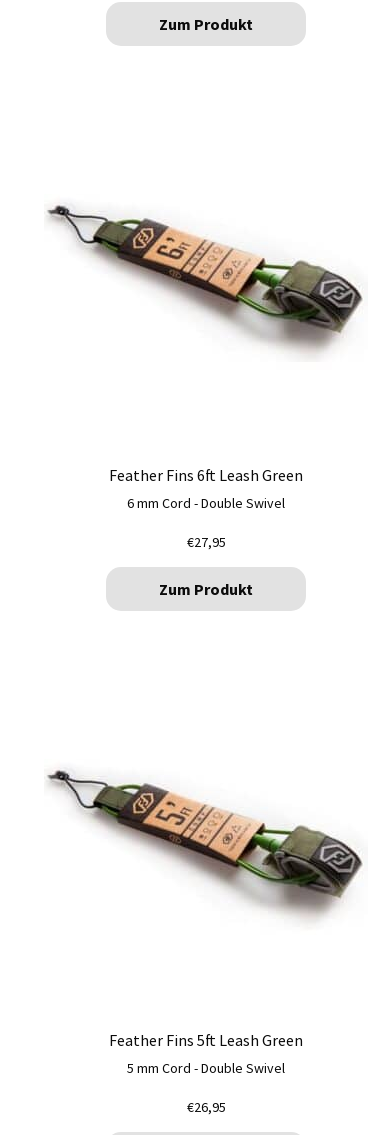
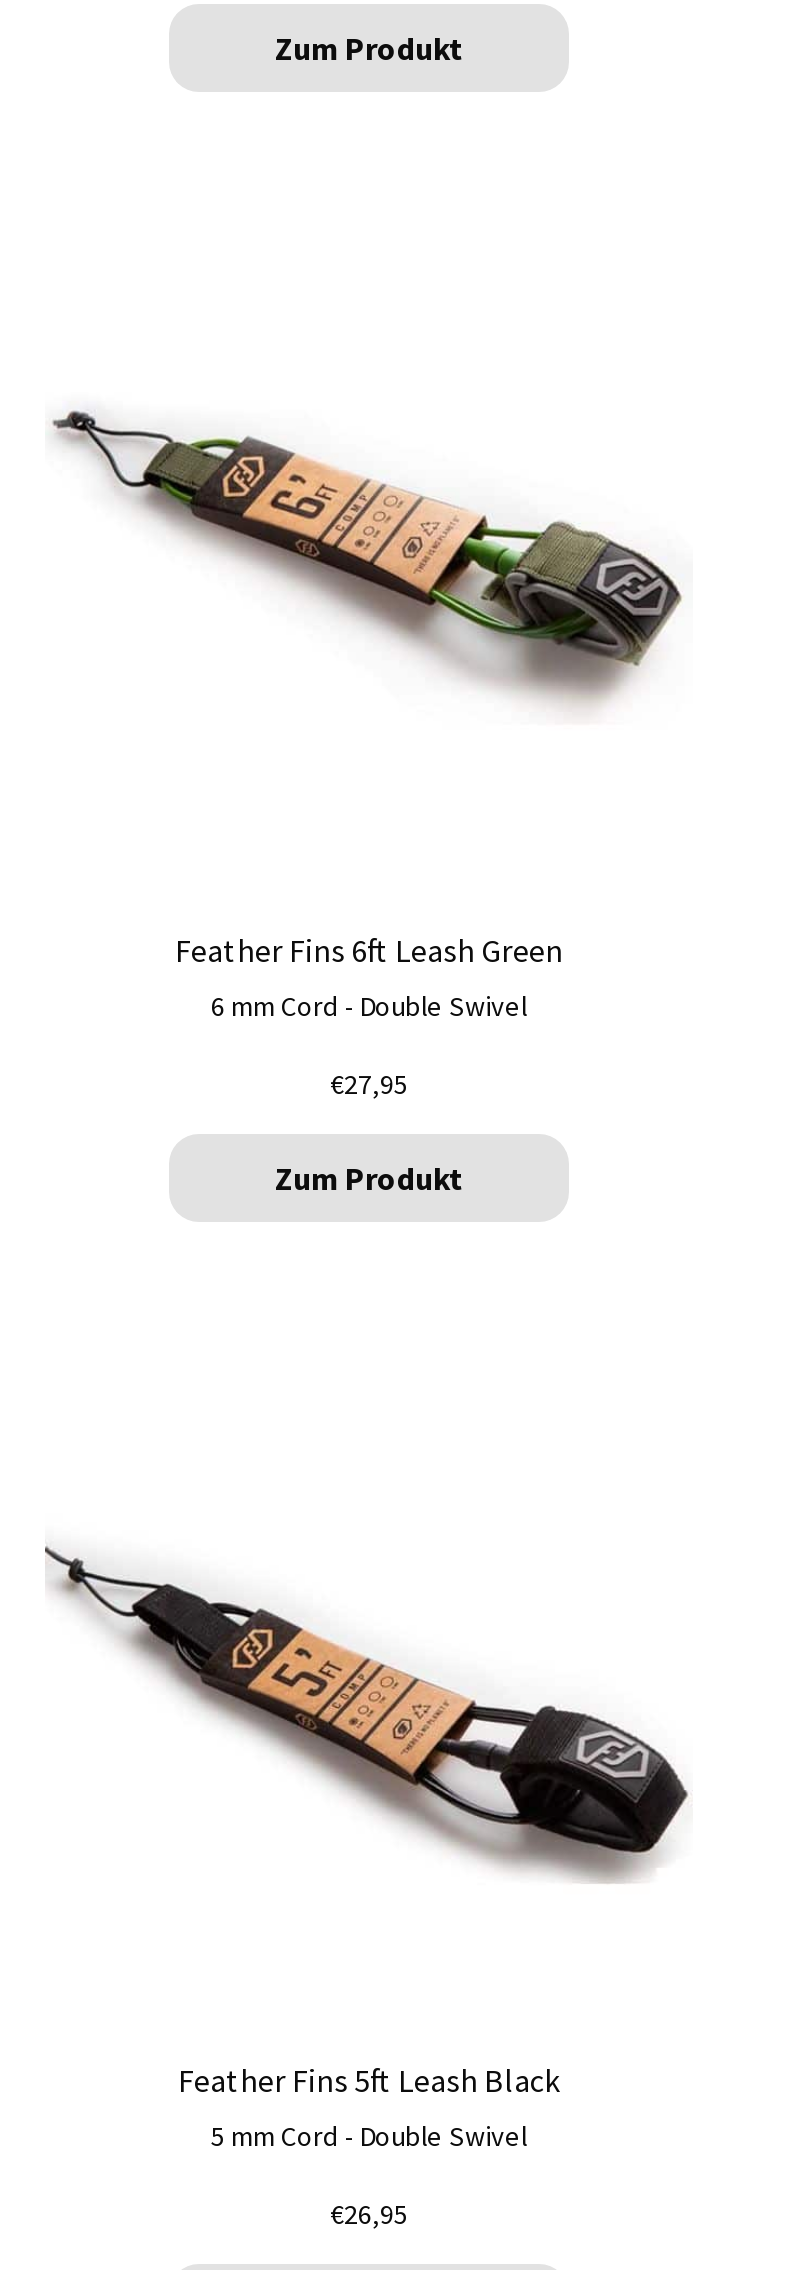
[45,770,365,941] [image] -> [43,1542,689,1884] [image]
[109,1030,303,1050] Feather Fins 5ft Leash Green -> [178,2059,560,2099] Feather Fins 5ft Leash Black

